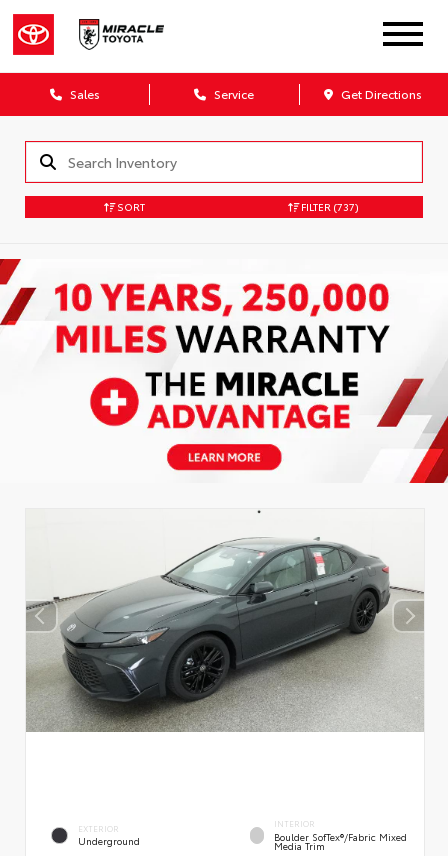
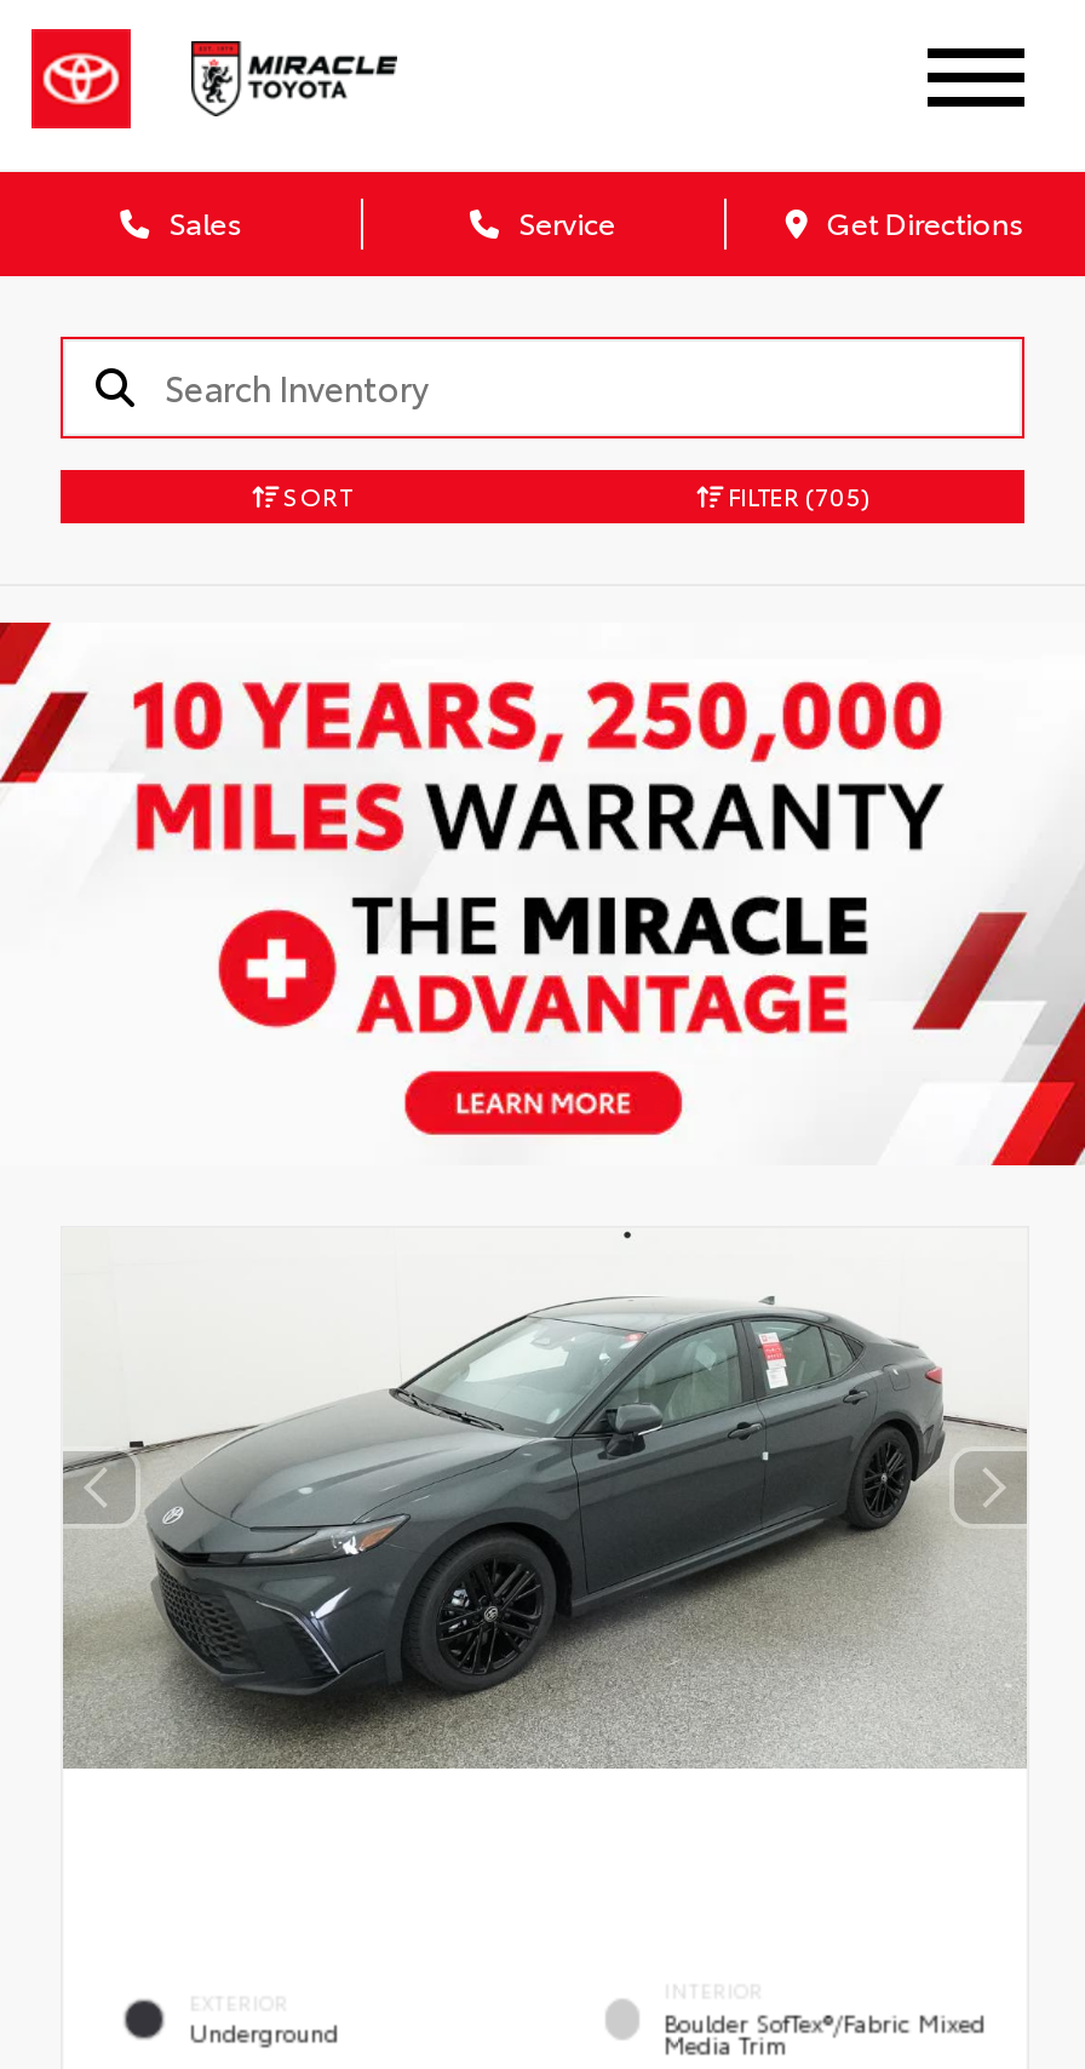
[299,199,359,214] FILTER (737) -> [723,477,871,513] FILTER (705)

